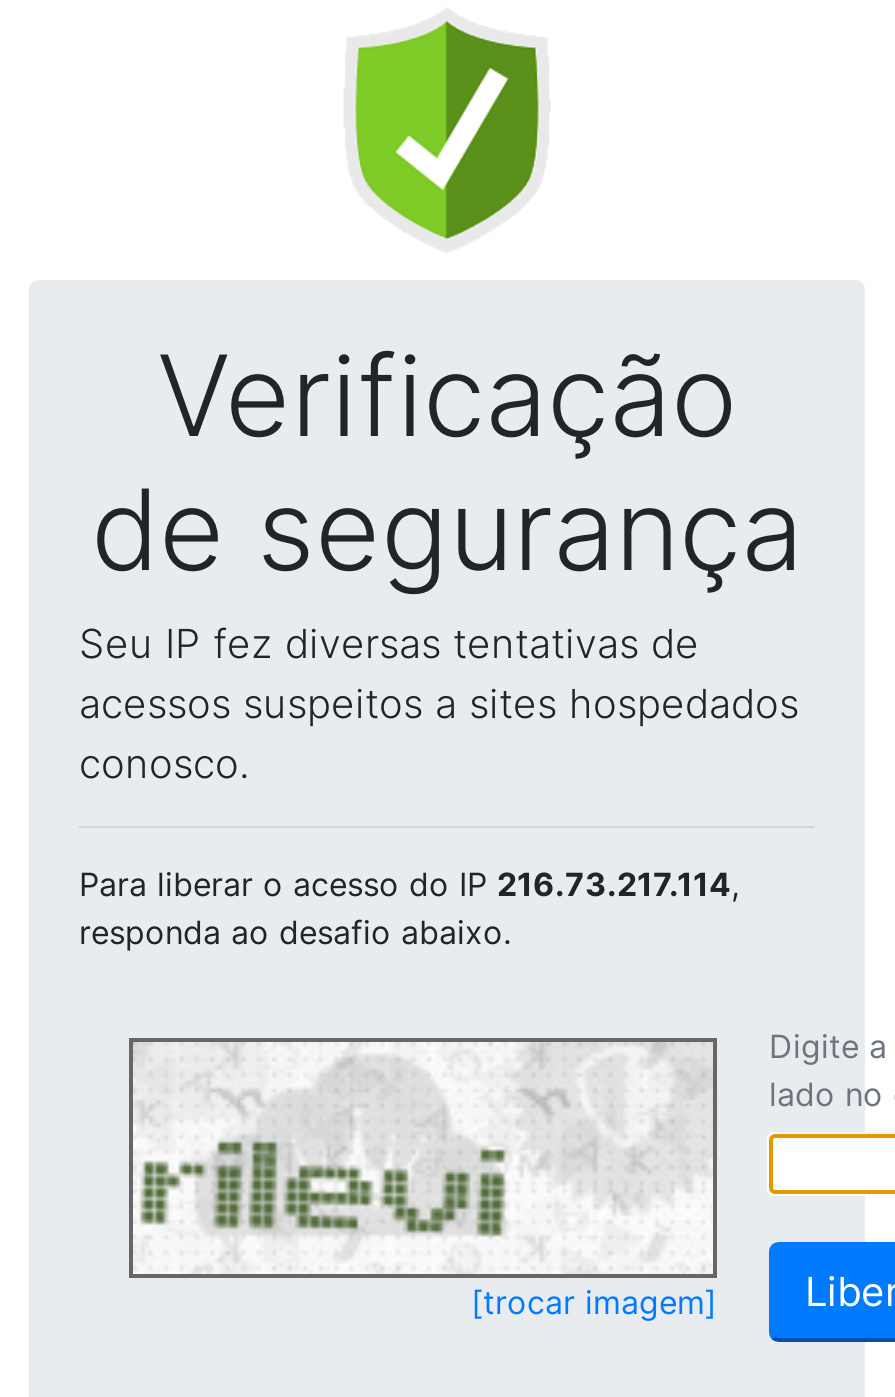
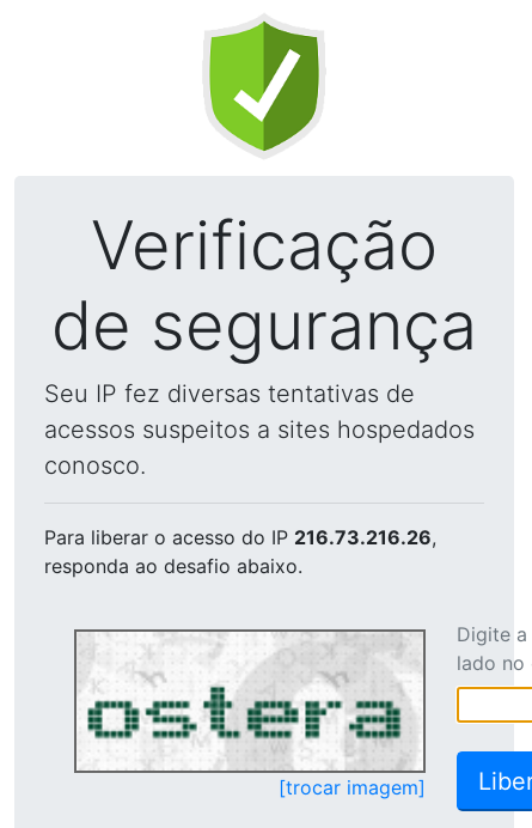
[79,864,739,904] Para liberar o acesso do IP 216.73.217.114, -> [44,525,436,549] Para liberar o acesso do IP 216.73.216.26,
[139,1050,693,1272] [image] -> [81,637,412,768] [image]

